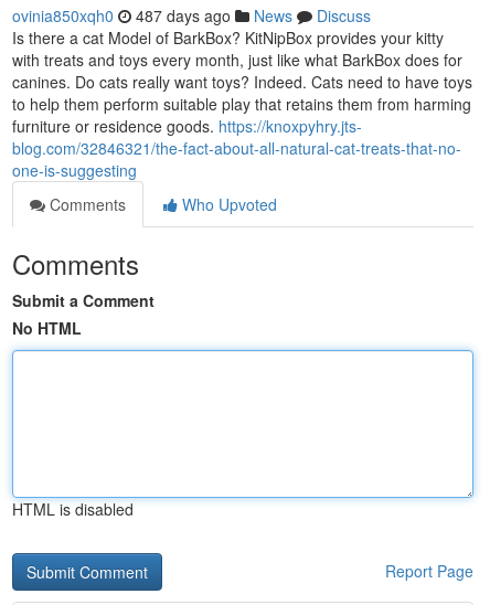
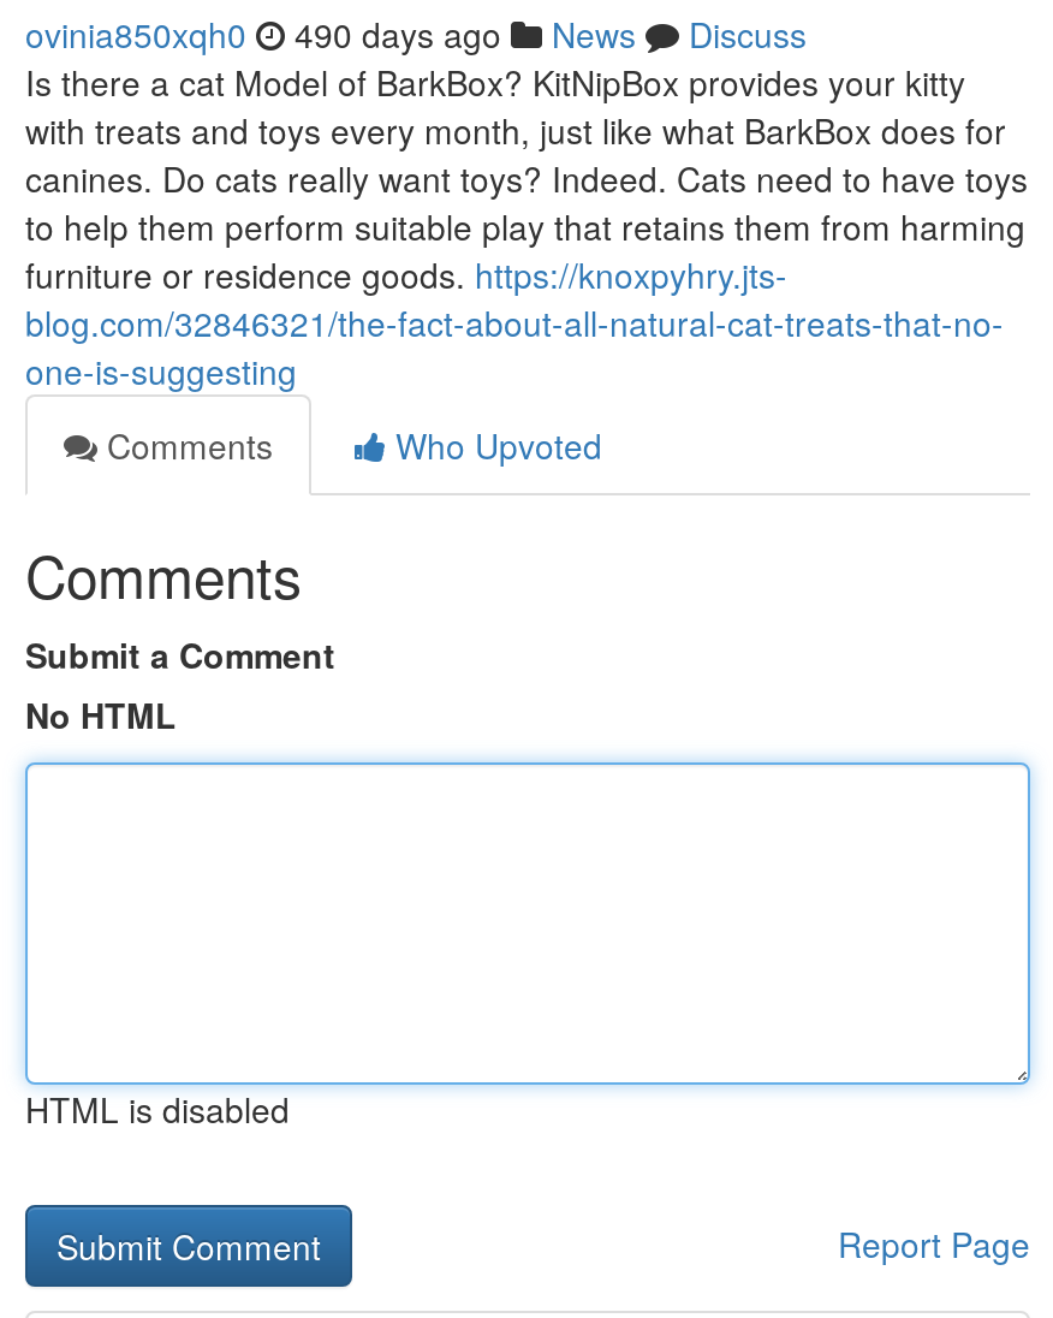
[12,4,371,26] ovinia850xqh0 487 days ago News Discuss -> [25,10,807,58] ovinia850xqh0 490 days ago News Discuss

